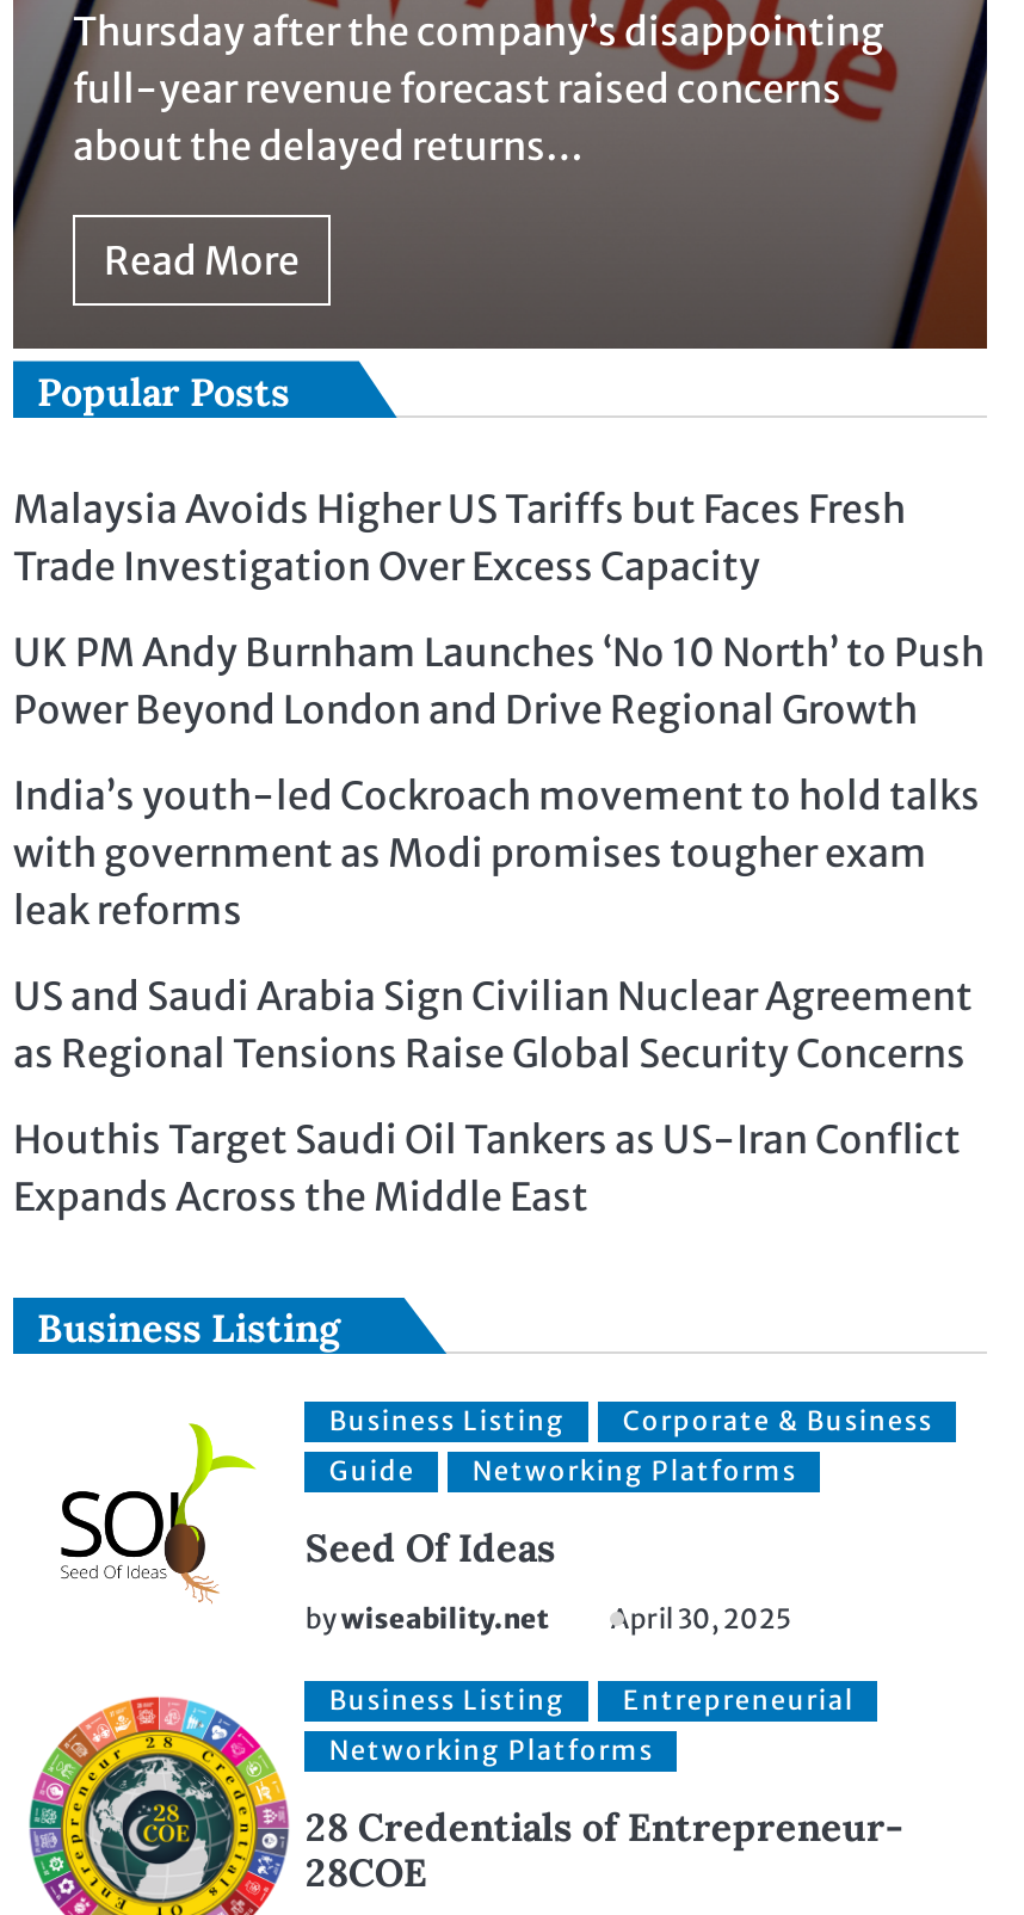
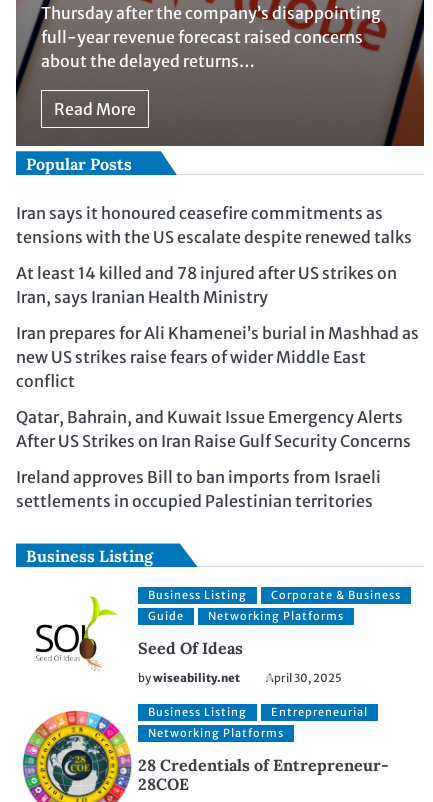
[13,486,906,591] Malaysia Avoids Higher US Tariffs but Faces Fresh | Trade Investigation Over Excess Capacity -> [16,203,412,247] Iran says it honoured ceasefire commitments as | tensions with the US escalate despite renewed talks
[13,629,985,734] UK PM Andy Burnham Launches ‘No 10 North’ to Push | Power Beyond London and Drive Regional Growth -> [16,263,397,307] At least 14 killed and 78 injured after US strikes on | Iran, says Iranian Health Ministry
[13,772,980,935] India’s youth-led Cockroach movement to hold talks | with government as Modi promises tougher exam | leak reforms -> [16,323,419,391] Iran prepares for Ali Khamenei’s burial in Mashhad as | new US strikes raise fears of wider Middle East | conflict
[13,973,973,1078] US and Saudi Arabia Sign Civilian Nuclear Agreement | as Regional Tensions Raise Global Security Concerns -> [16,407,411,451] Qatar, Bahrain, and Kuwait Issue Emergency Alerts | After US Strikes on Iran Raise Gulf Security Concerns
[13,1116,961,1221] Houthis Target Saudi Oil Tankers as US-Iran Conflict | Expands Across the Middle East -> [16,467,381,511] Ireland approves Bill to ban imports from Israeli | settlements in occupied Palestinian territories

